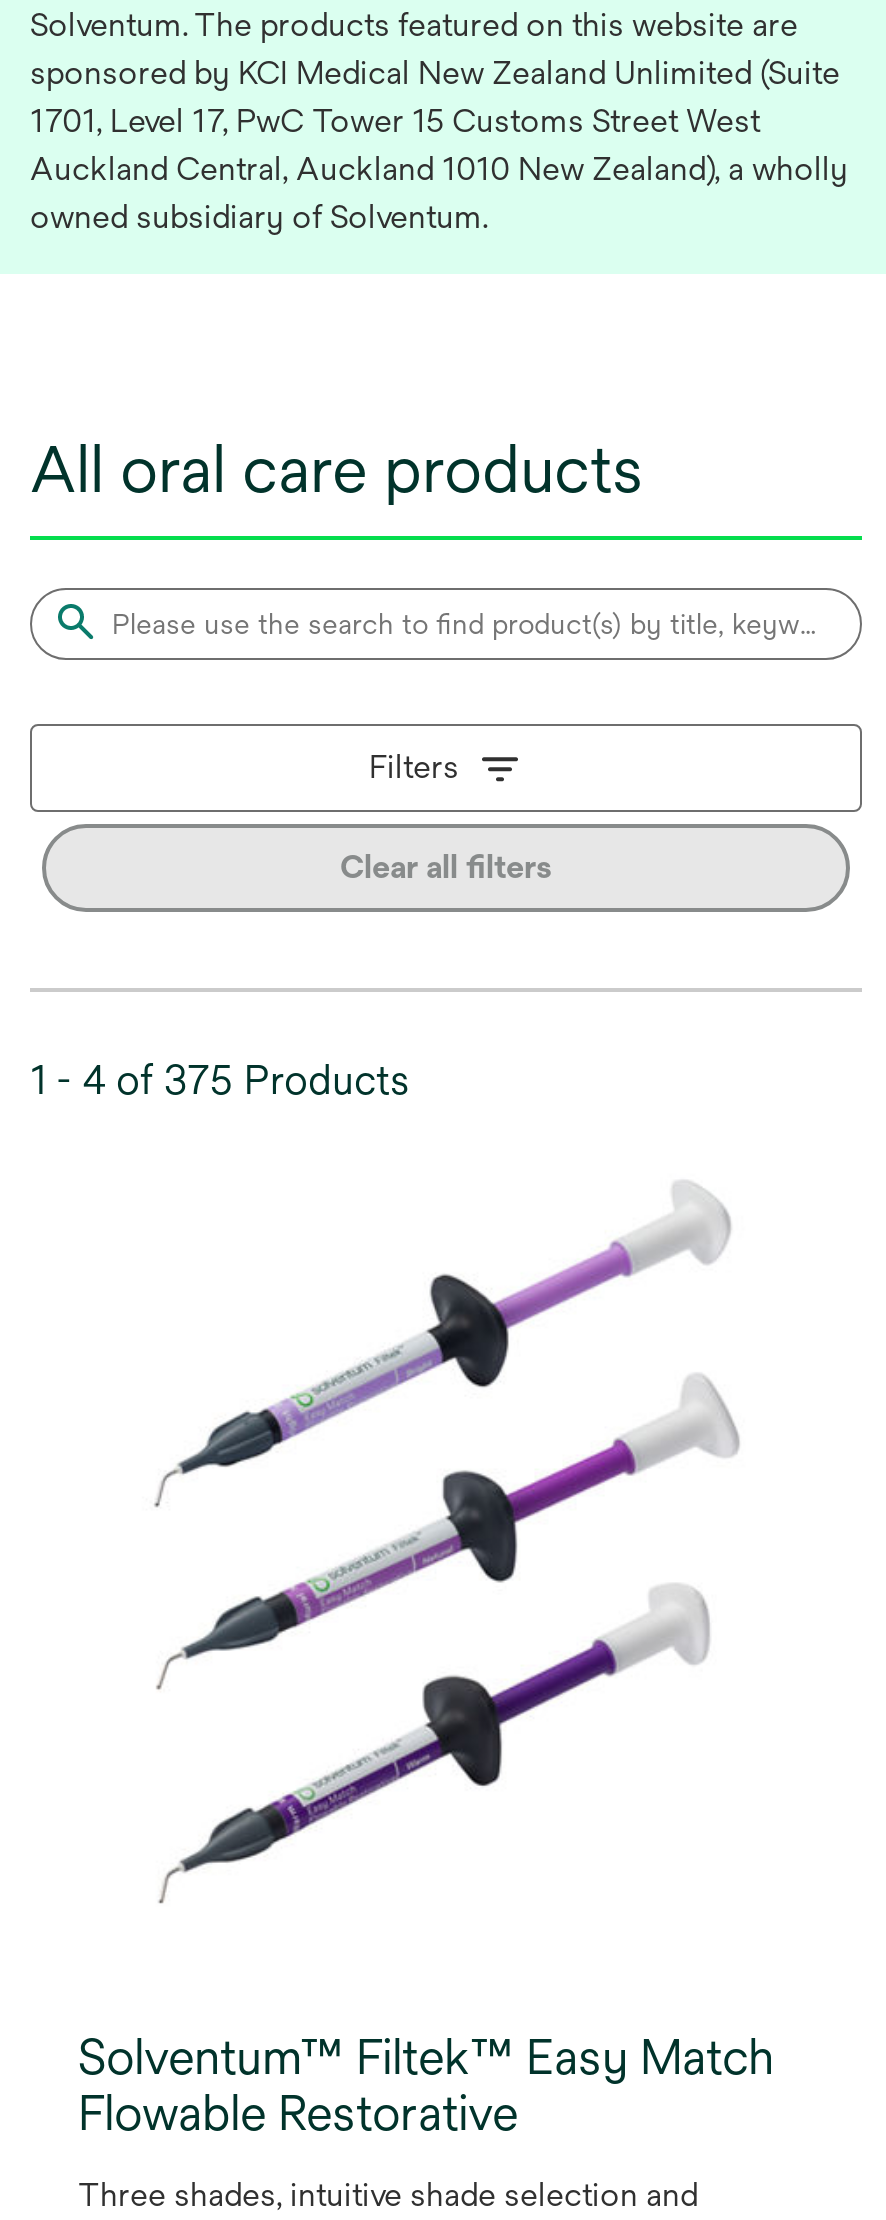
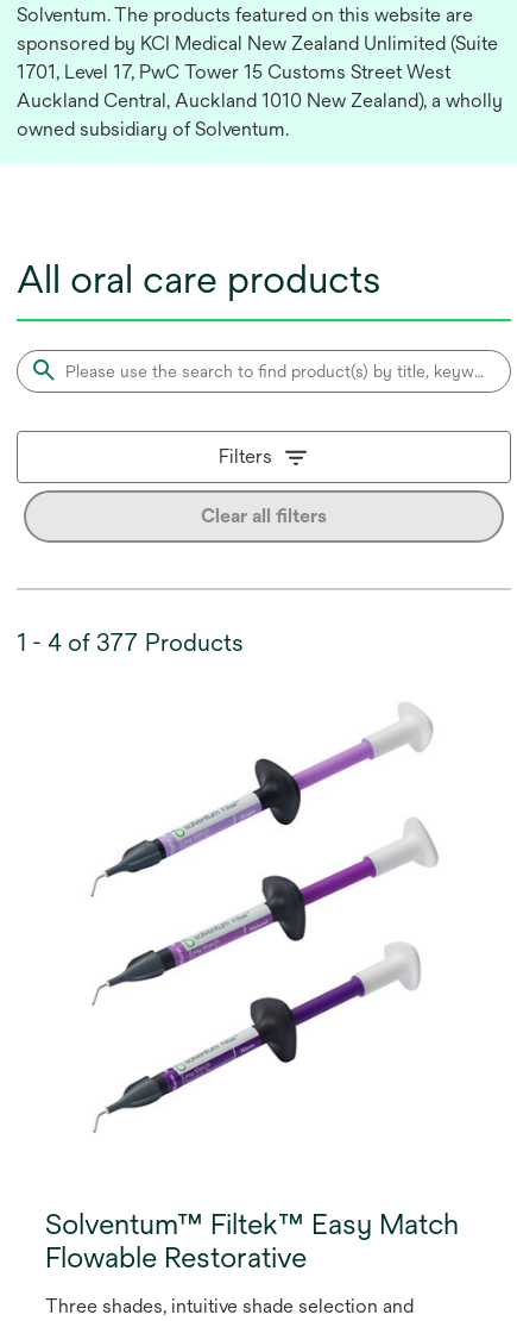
[30,1056,410,1102] 1 - 4 of 375 Products -> [17,628,244,656] 1 - 4 of 377 Products

